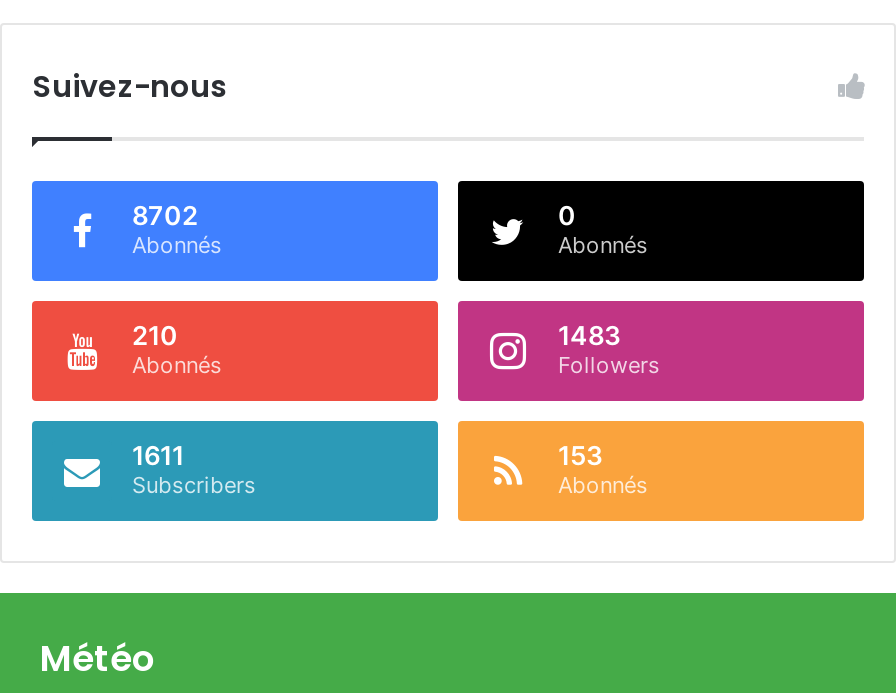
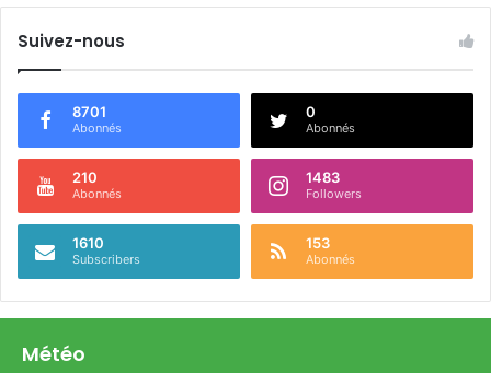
[132,199,198,231] 8702 -> [72,103,106,120] 8701
[132,439,184,471] 1611 -> [72,234,104,252] 1610

